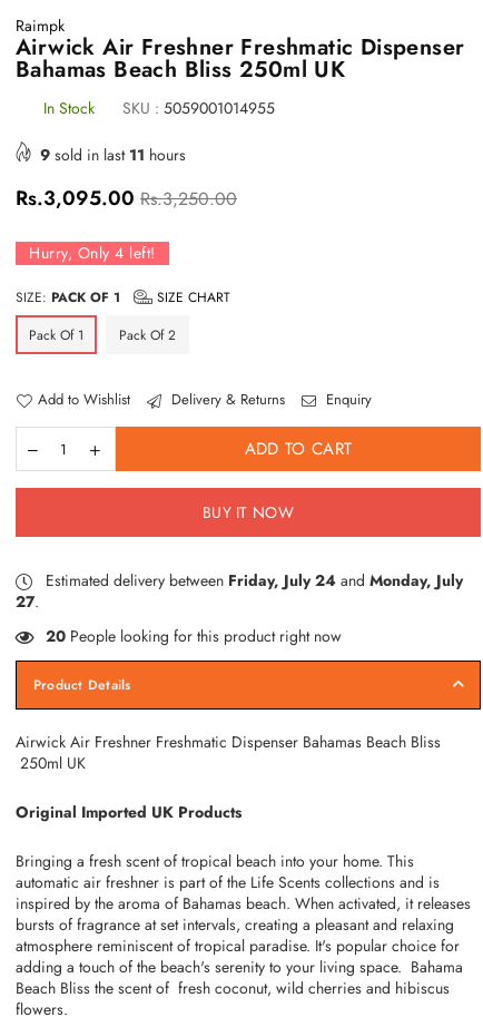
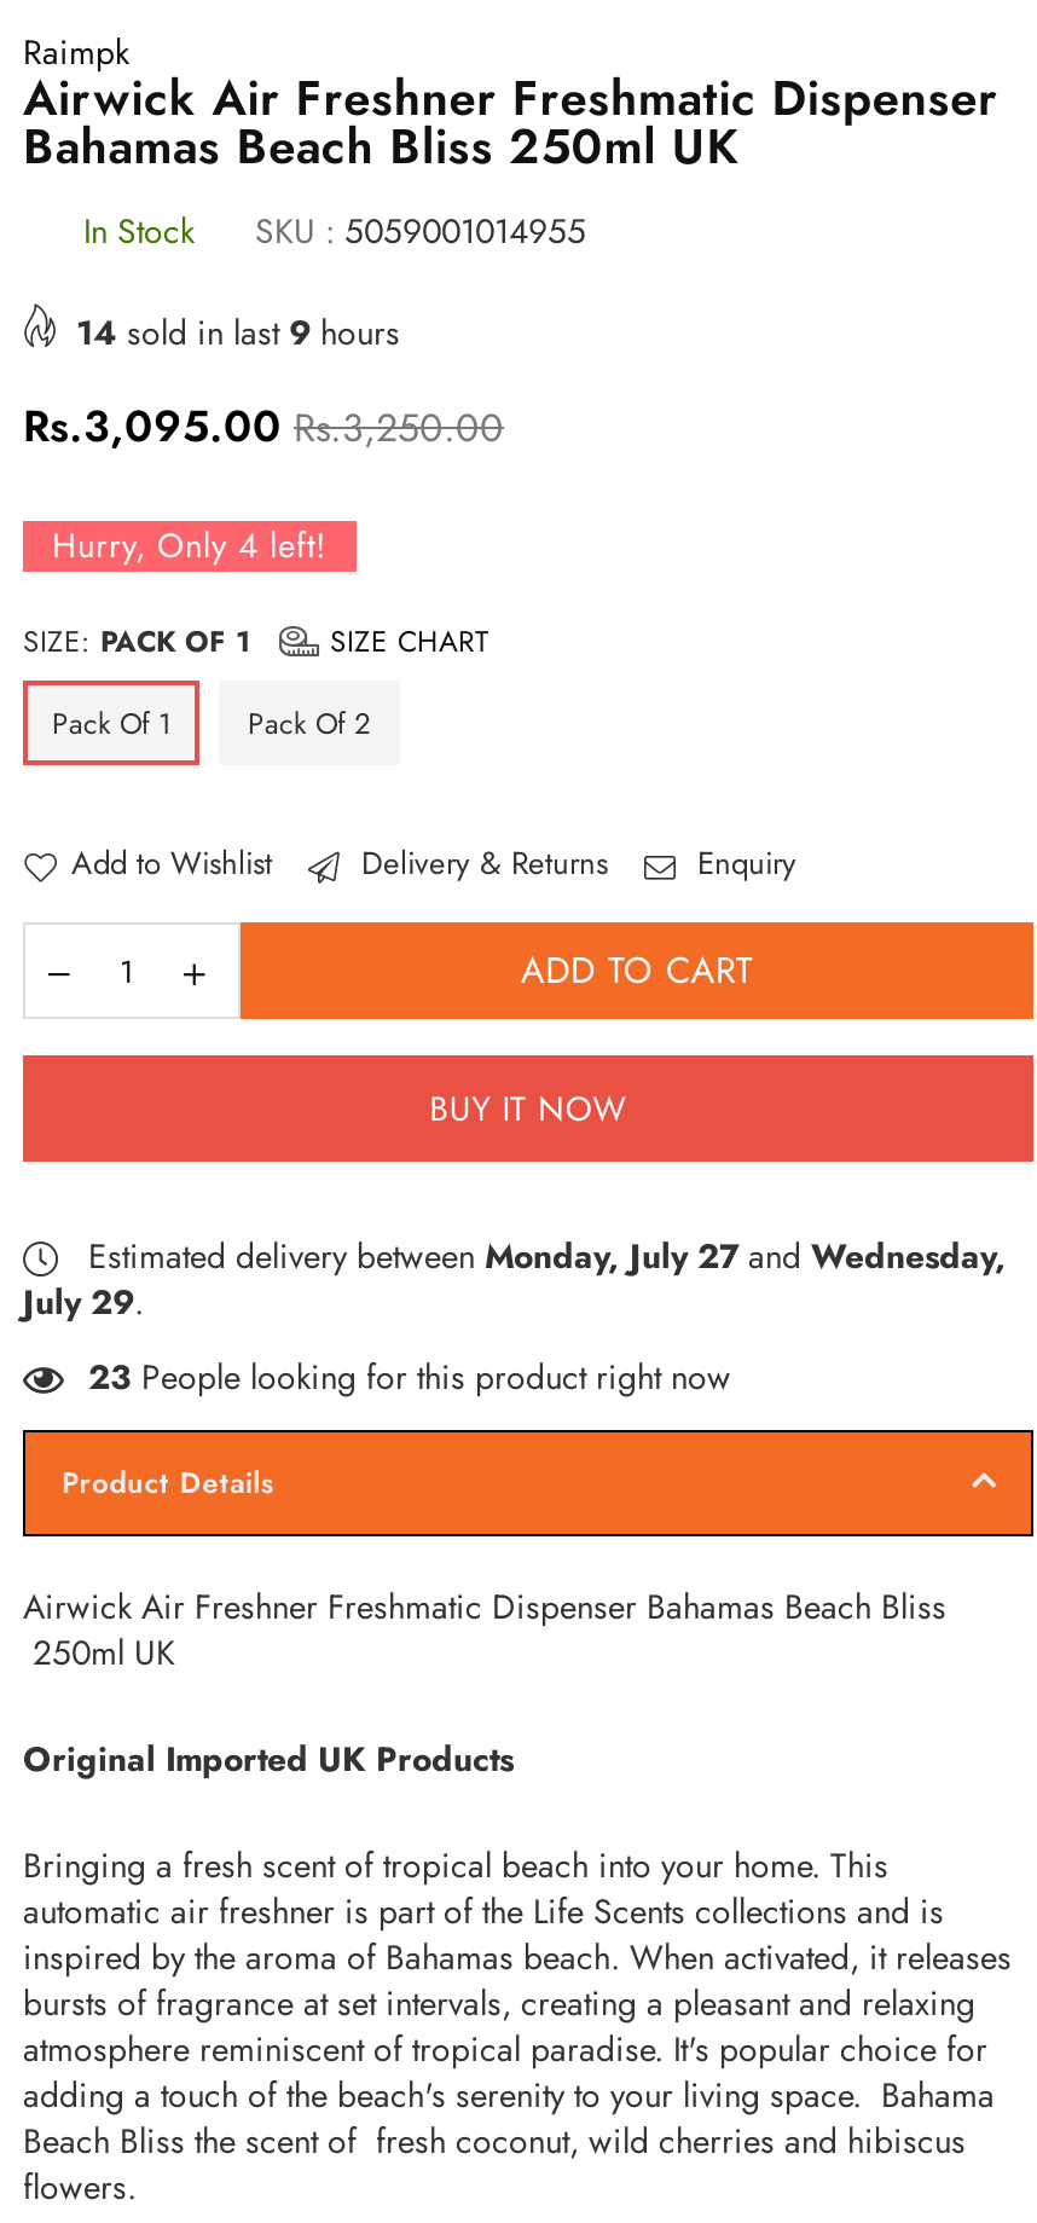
[40,144,186,166] 9 sold in last 11 hours -> [76,308,400,357] 14 sold in last 9 hours
[16,569,463,613] Estimated delivery between Friday, July 24 and Monday, July | 27. -> [23,1232,1007,1326] Estimated delivery between Monday, July 27 and Wednesday, | July 29.
[46,625,342,647] 20 People looking for this product right now -> [88,1353,731,1401] 23 People looking for this product right now

